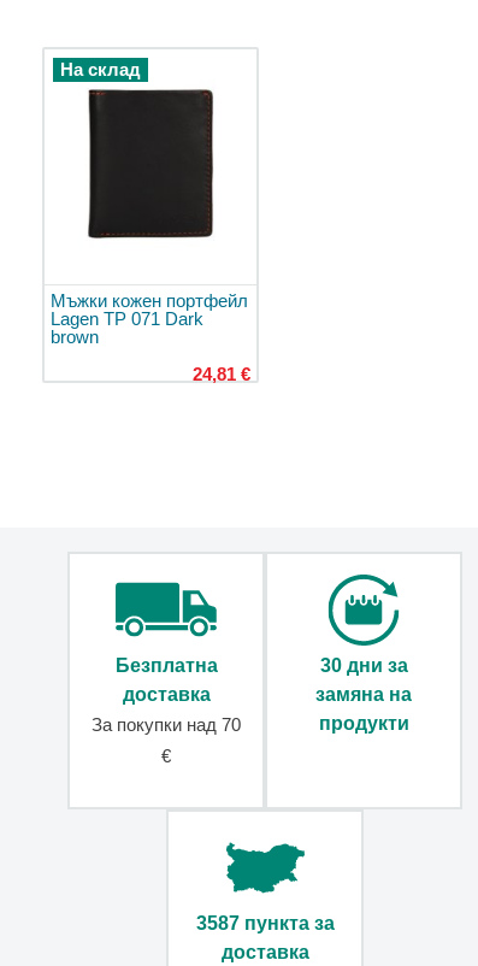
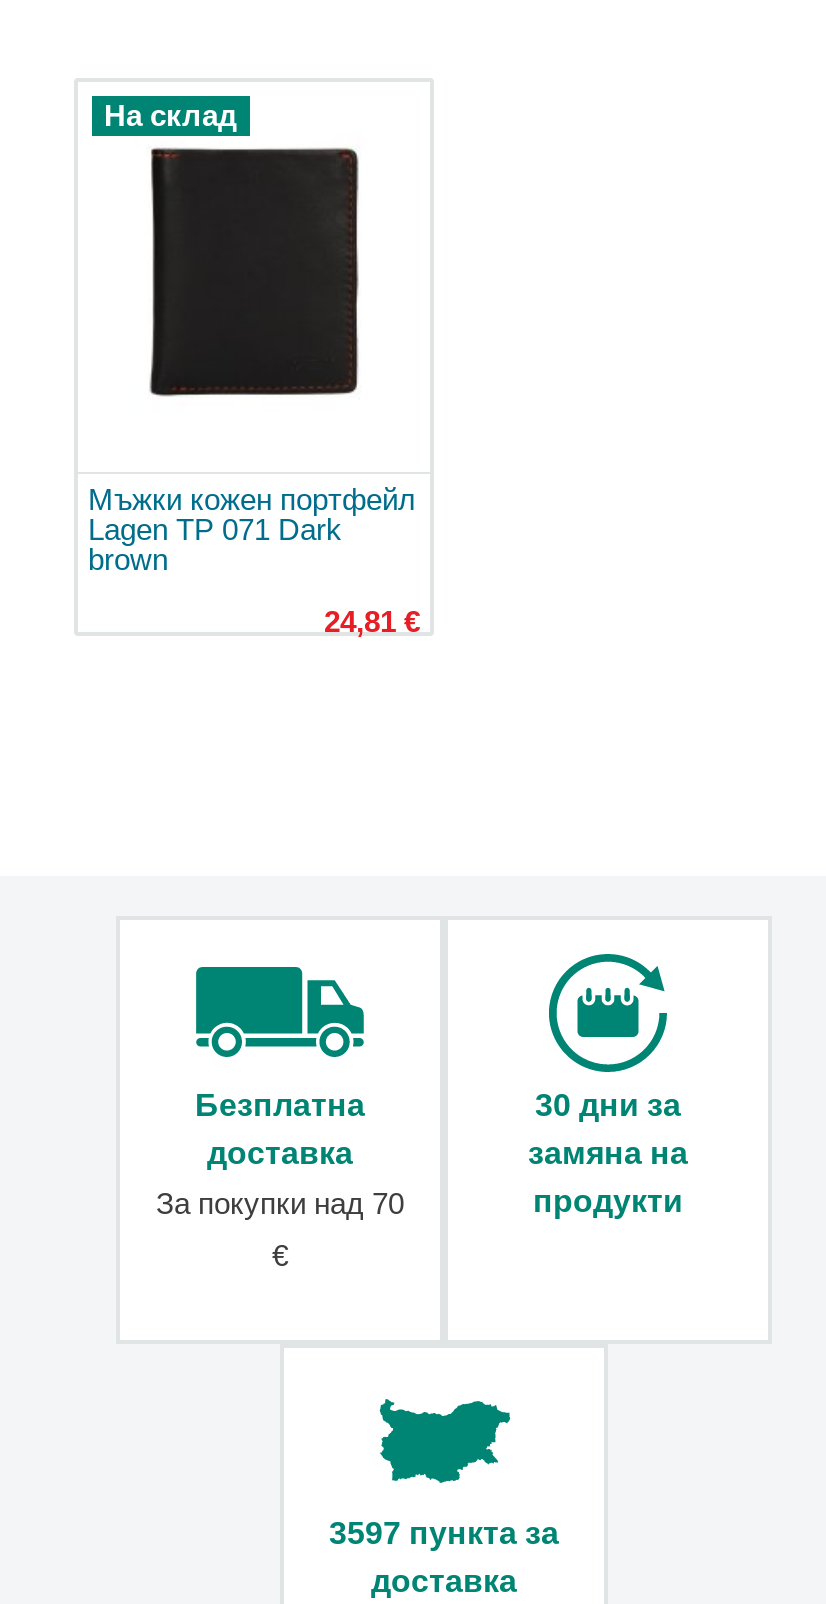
[196,913,334,933] 3587 пункта за -> [329,1516,559,1550] 3597 пункта за

